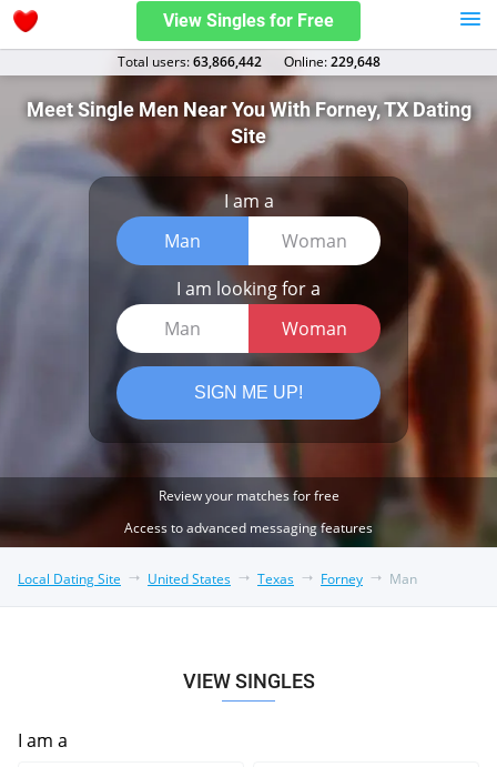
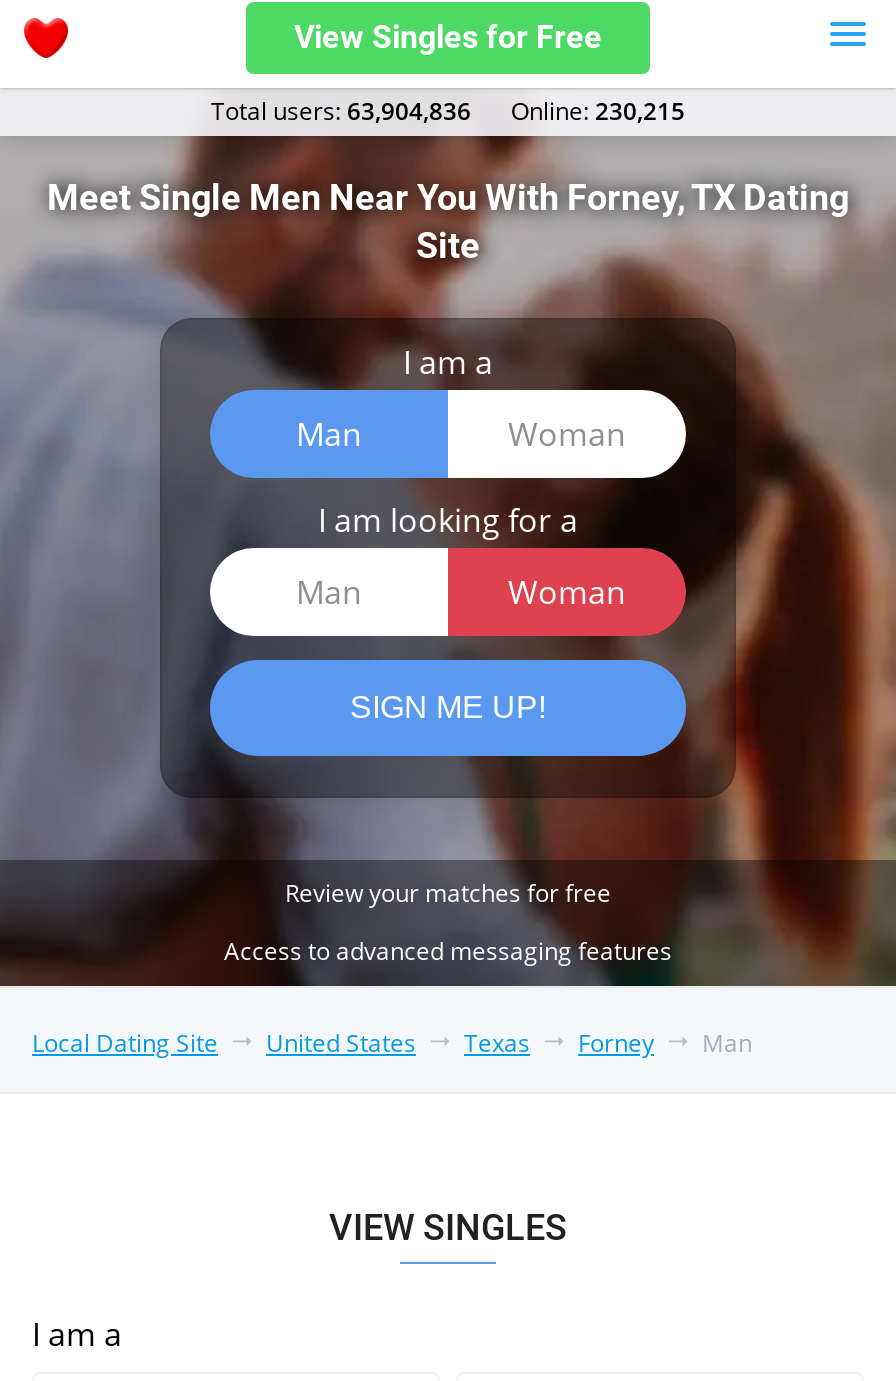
[117,52,261,71] Total users: 63,866,442 -> [211,94,471,128] Total users: 63,904,836
[283,52,380,71] Оnline: 229,648 -> [511,94,685,128] Оnline: 230,215

